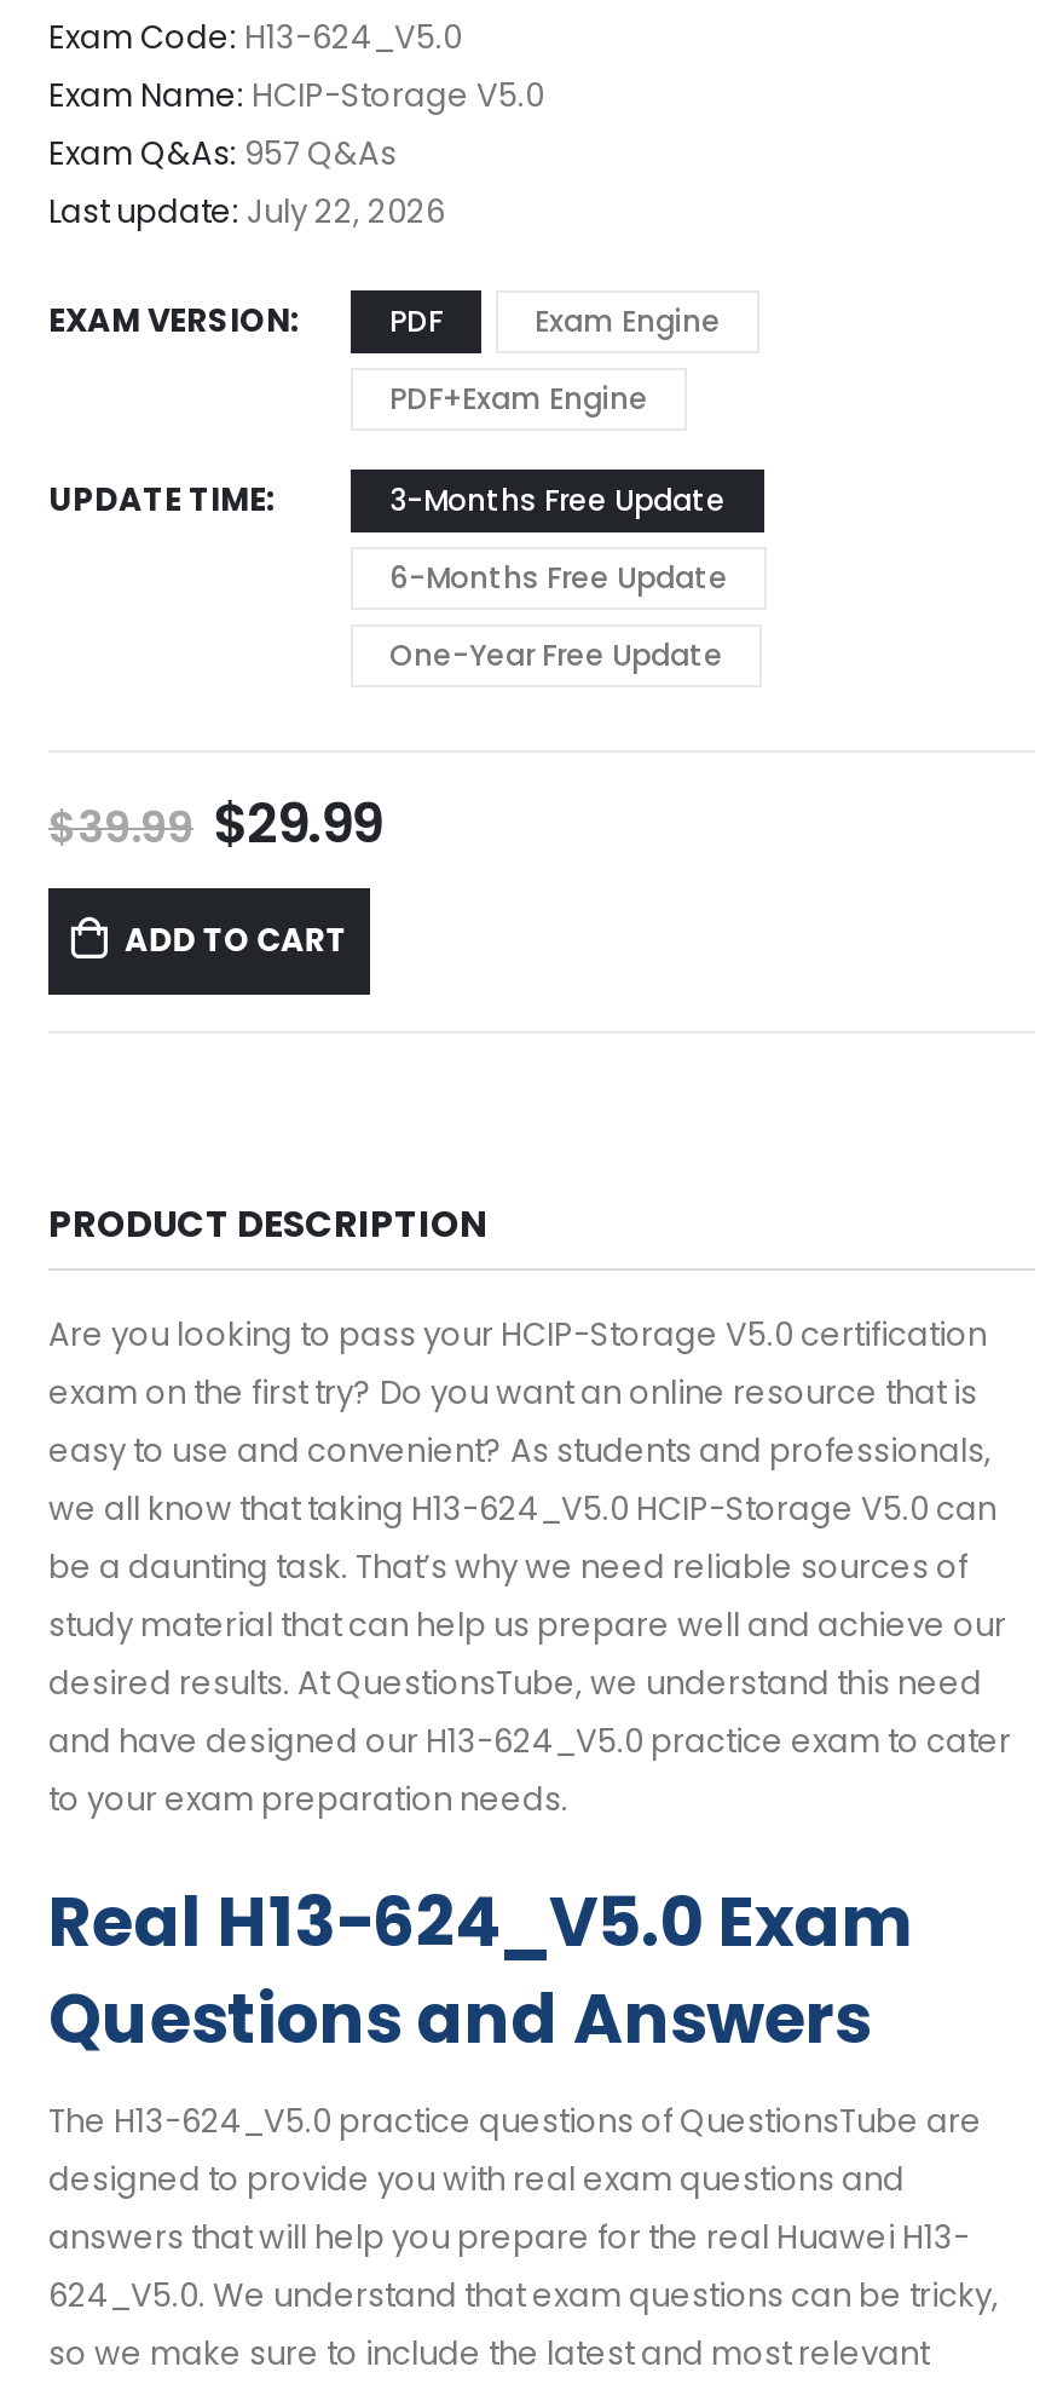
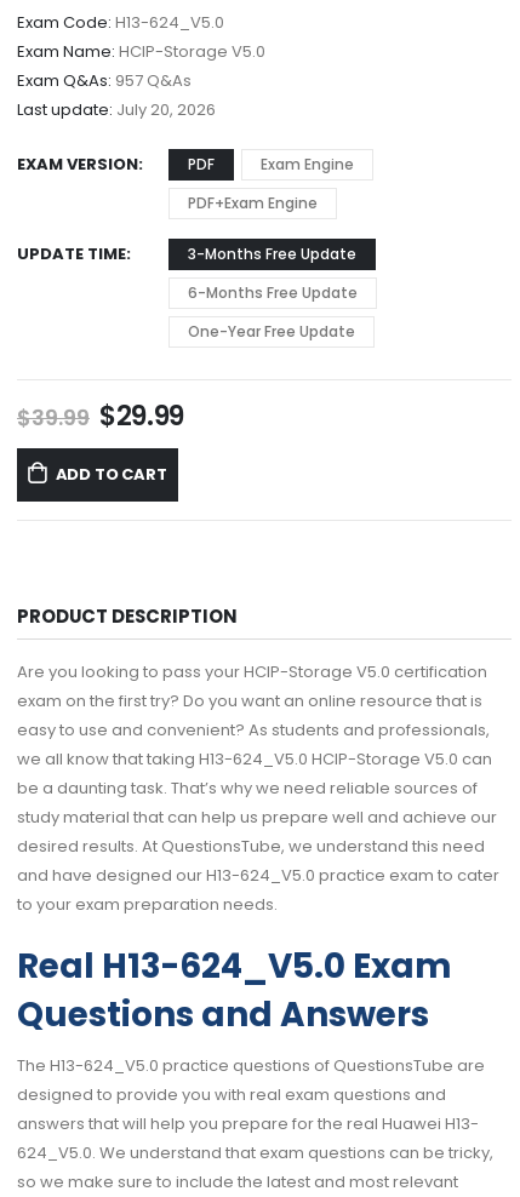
[48,189,445,235] Last update: July 22, 2026 -> [17,98,216,121] Last update: July 20, 2026

